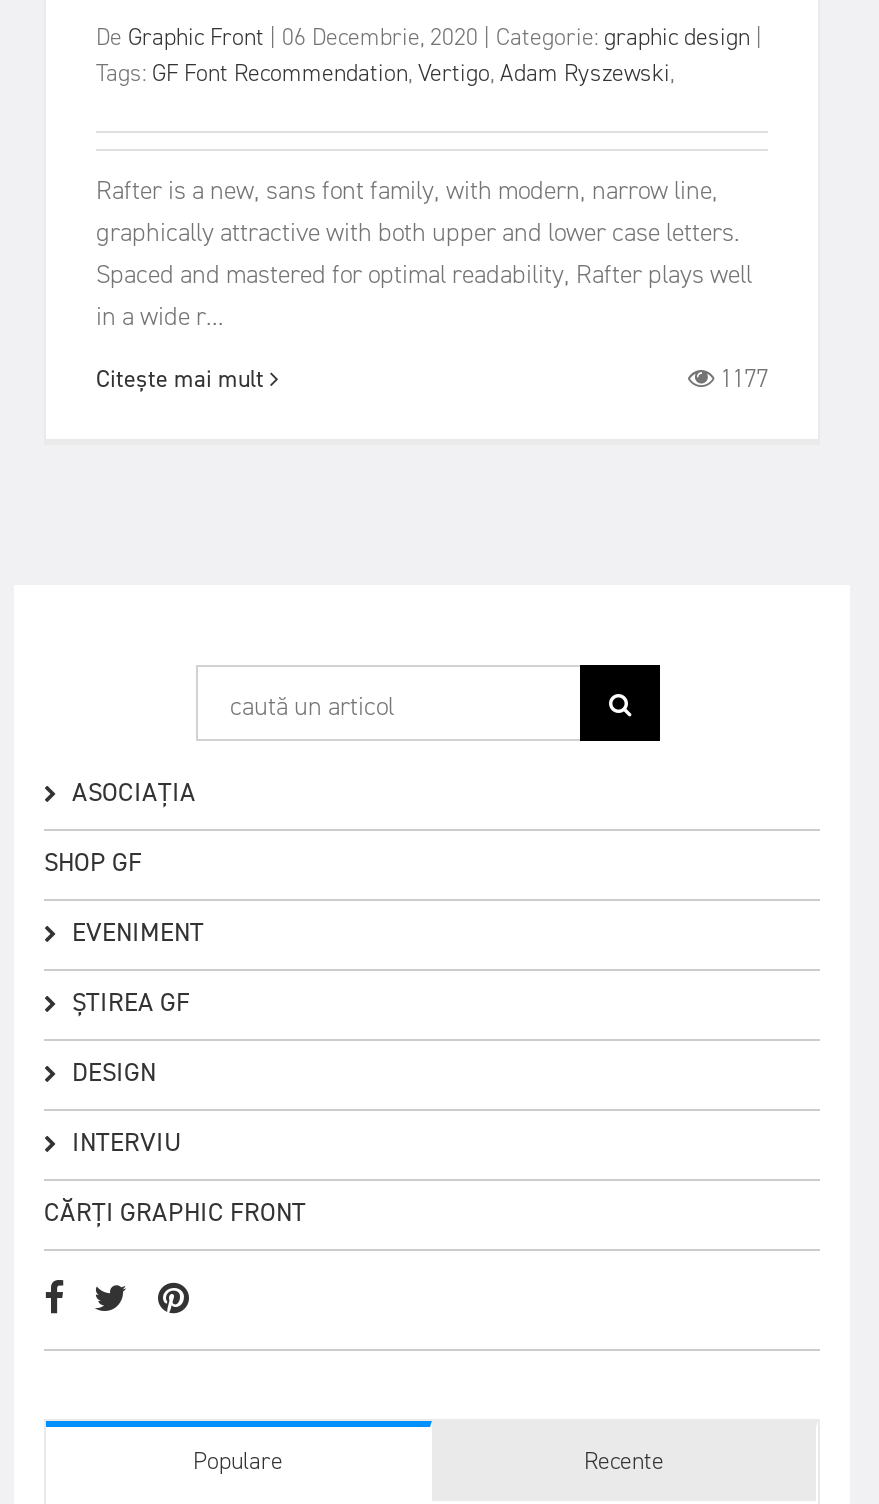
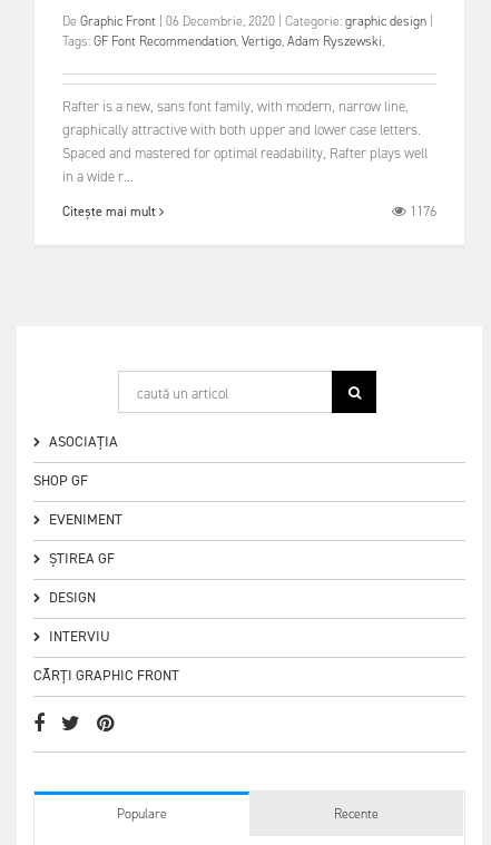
[714,361,768,395] 1177 -> [406,201,436,220] 1176

